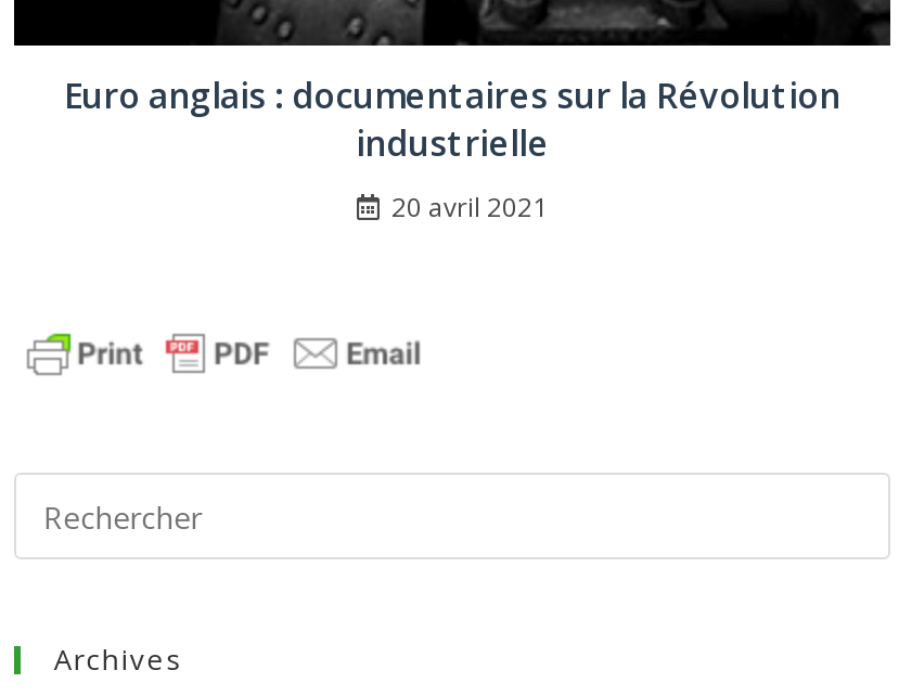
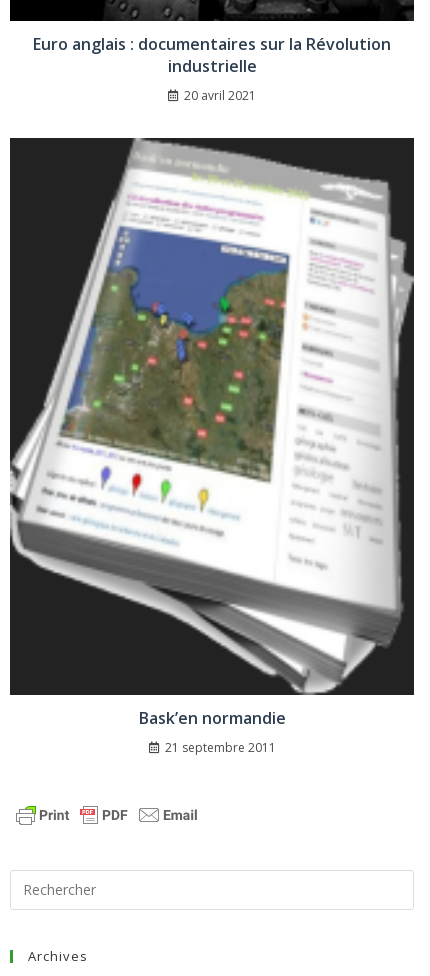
none -> [9,137,415,756] [image] | Bask’en normandie | 21 septembre 2011

